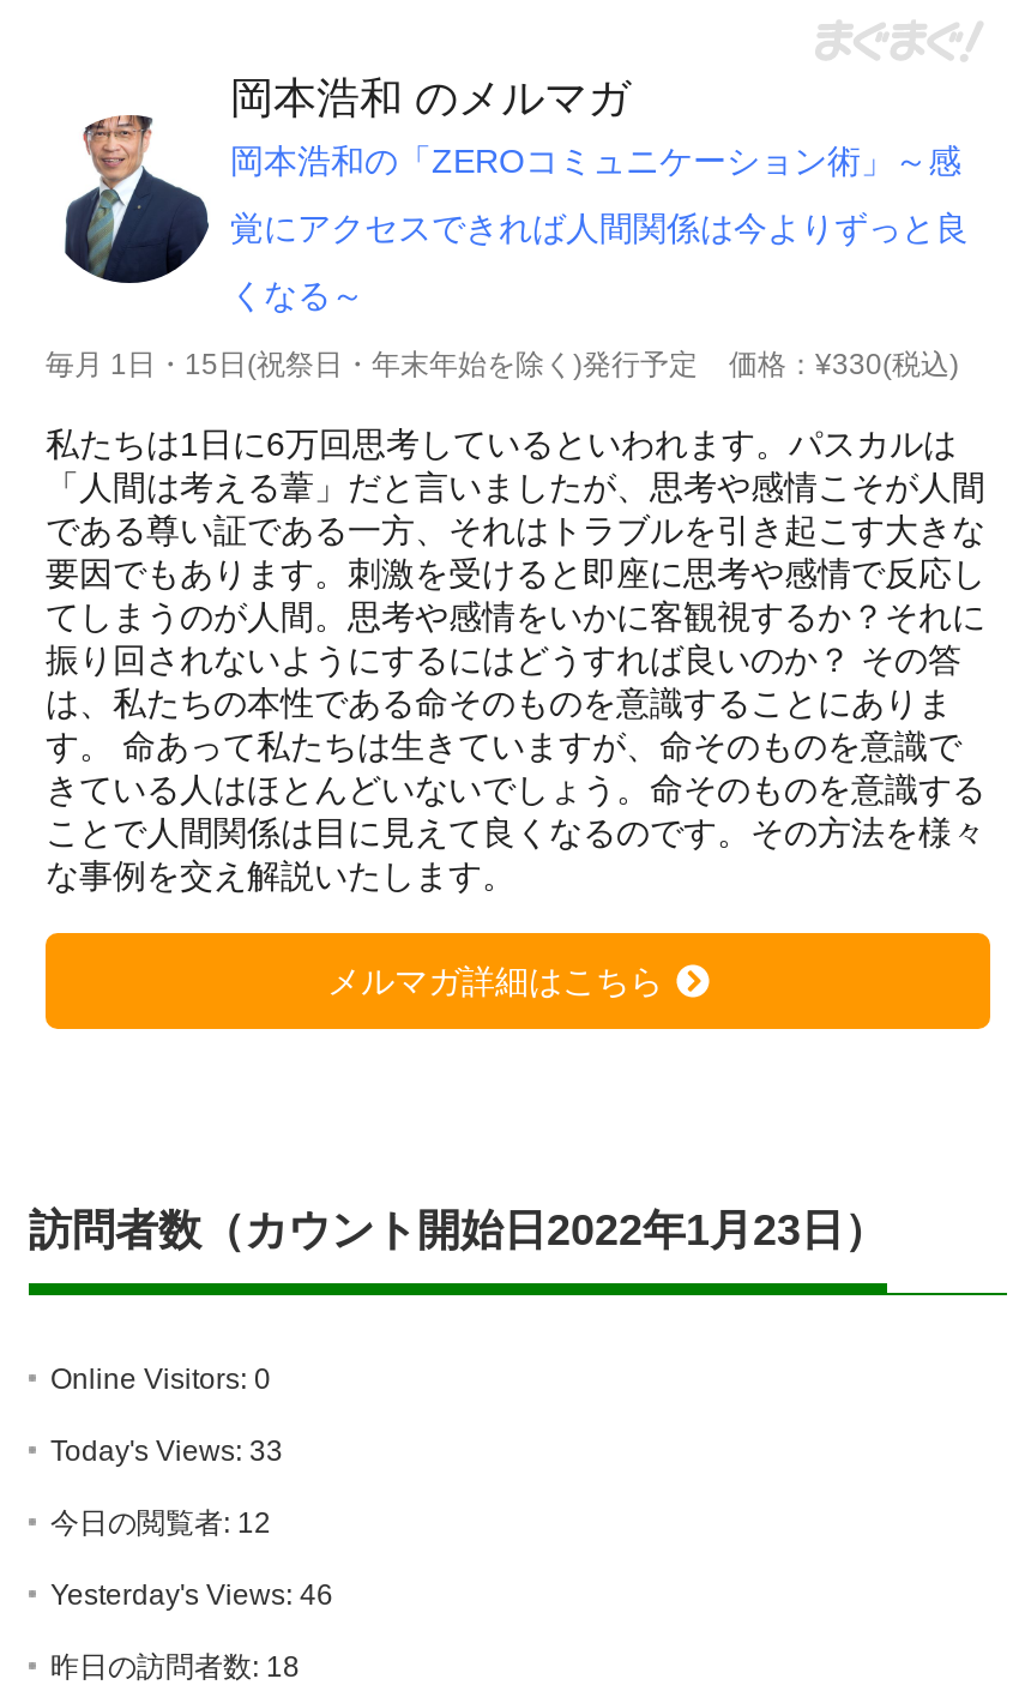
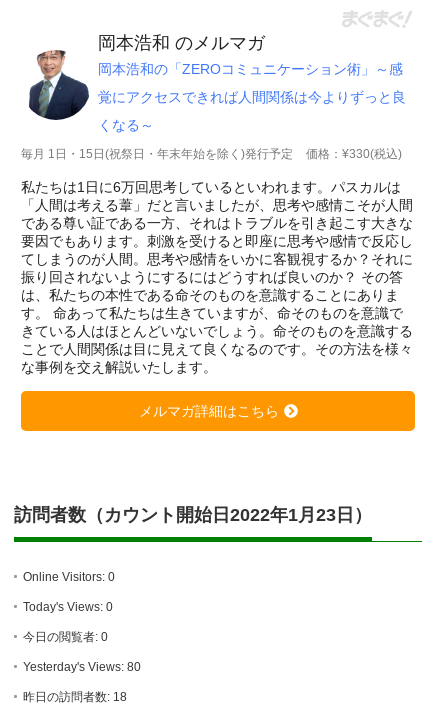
[50,1433,283,1467] Today's Views: 33 -> [23,600,113,614] Today's Views: 0
[50,1505,271,1539] 今日の閲覧者: 12 -> [23,630,108,644] 今日の閲覧者: 0
[50,1577,333,1611] Yesterday's Views: 46 -> [23,660,141,674] Yesterday's Views: 80

